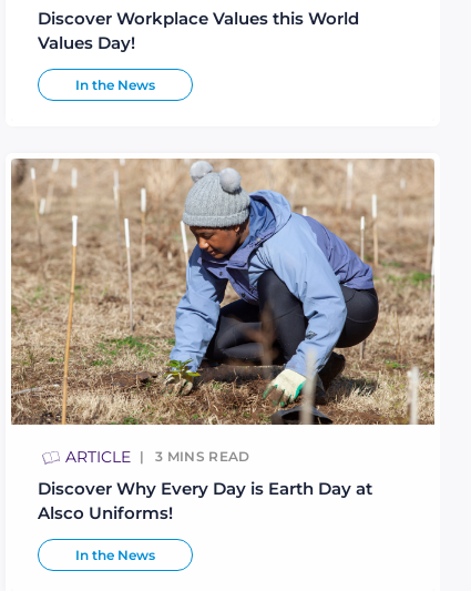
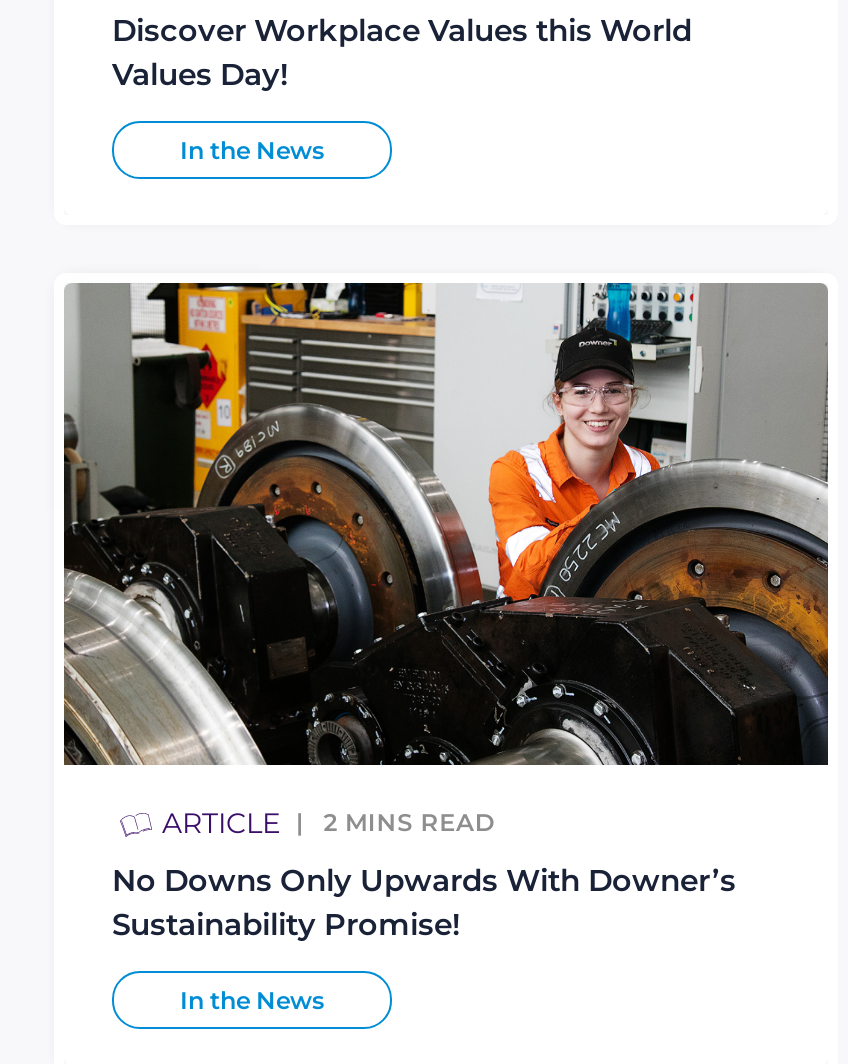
[10,157,436,467] [image] | ARTICLE 3 MINS READ -> [62,280,830,841] [image] | ARTICLE 2 MINS READ
[38,478,372,524] Discover Why Every Day is Earth Day at | Alsco Uniforms! -> [112,861,736,943] No Downs Only Upwards With Downer’s | Sustainability Promise!

